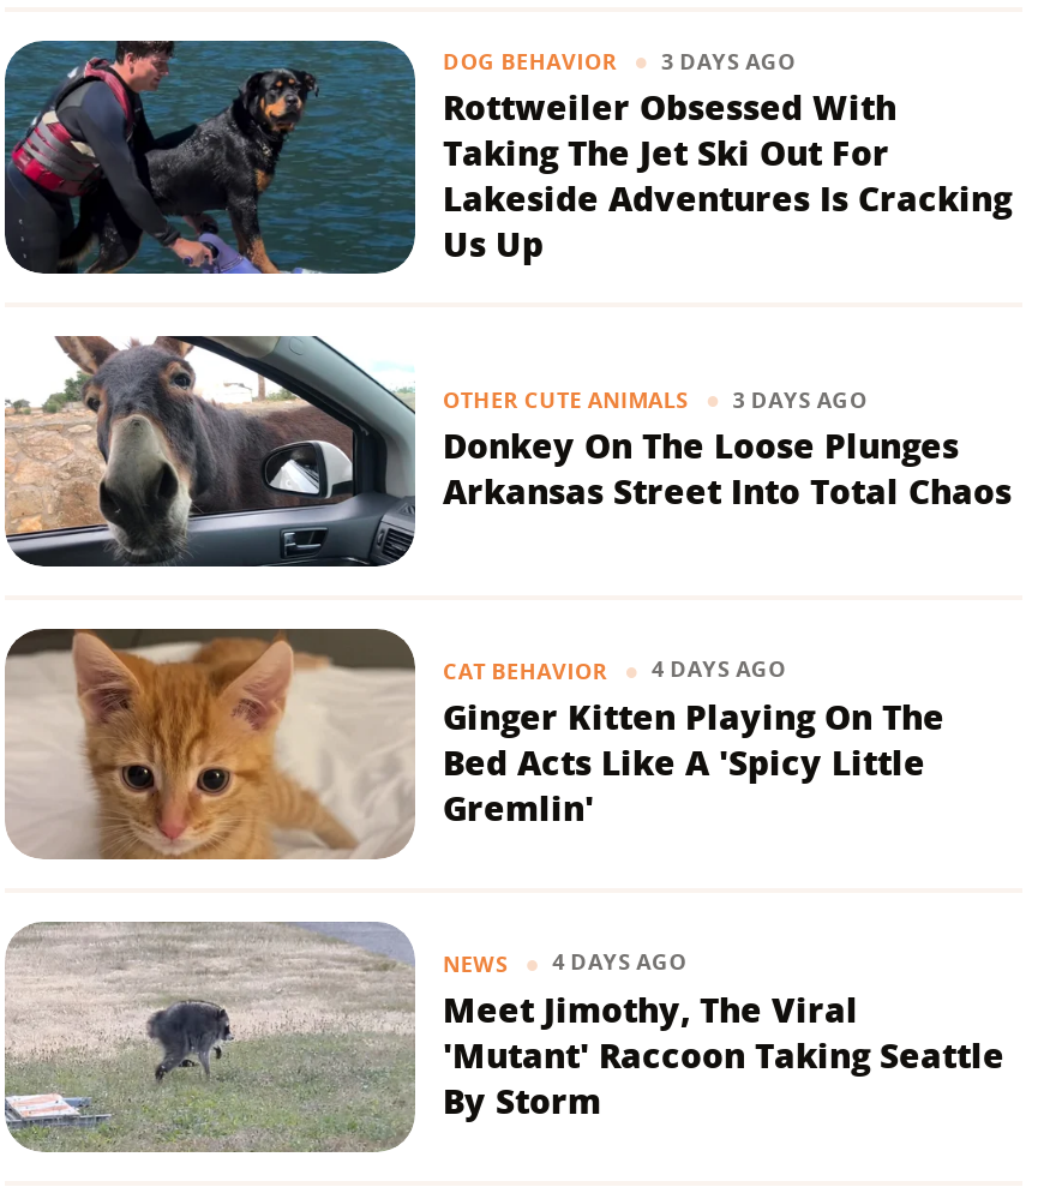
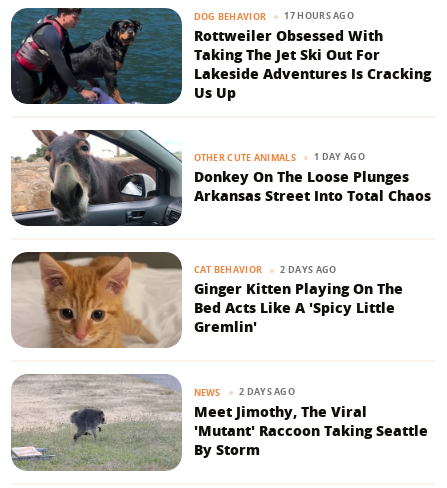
[443,44,796,77] DOG BEHAVIOR 3 DAYS AGO -> [193,9,354,23] DOG BEHAVIOR 17 HOURS AGO
[443,383,867,415] OTHER CUTE ANIMALS 3 DAYS AGO -> [193,150,365,164] OTHER CUTE ANIMALS 1 DAY AGO
[443,653,786,685] CAT BEHAVIOR 4 DAYS AGO -> [193,263,336,276] CAT BEHAVIOR 2 DAYS AGO
[443,946,687,978] NEWS 4 DAYS AGO -> [193,385,295,398] NEWS 2 DAYS AGO

